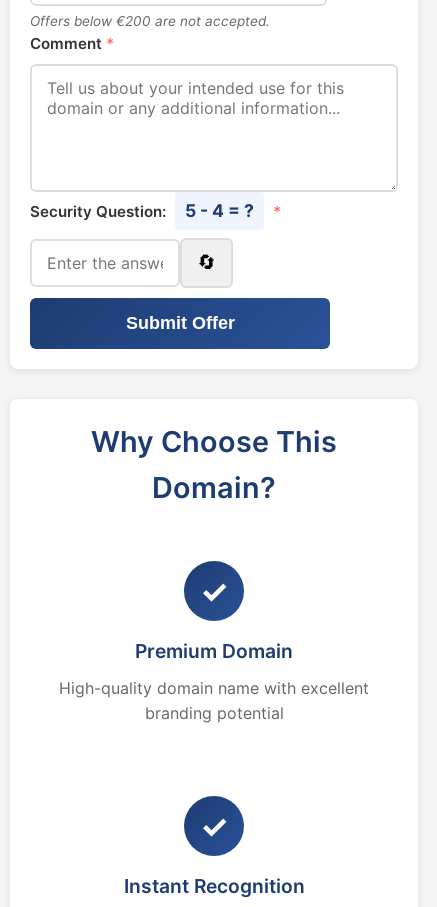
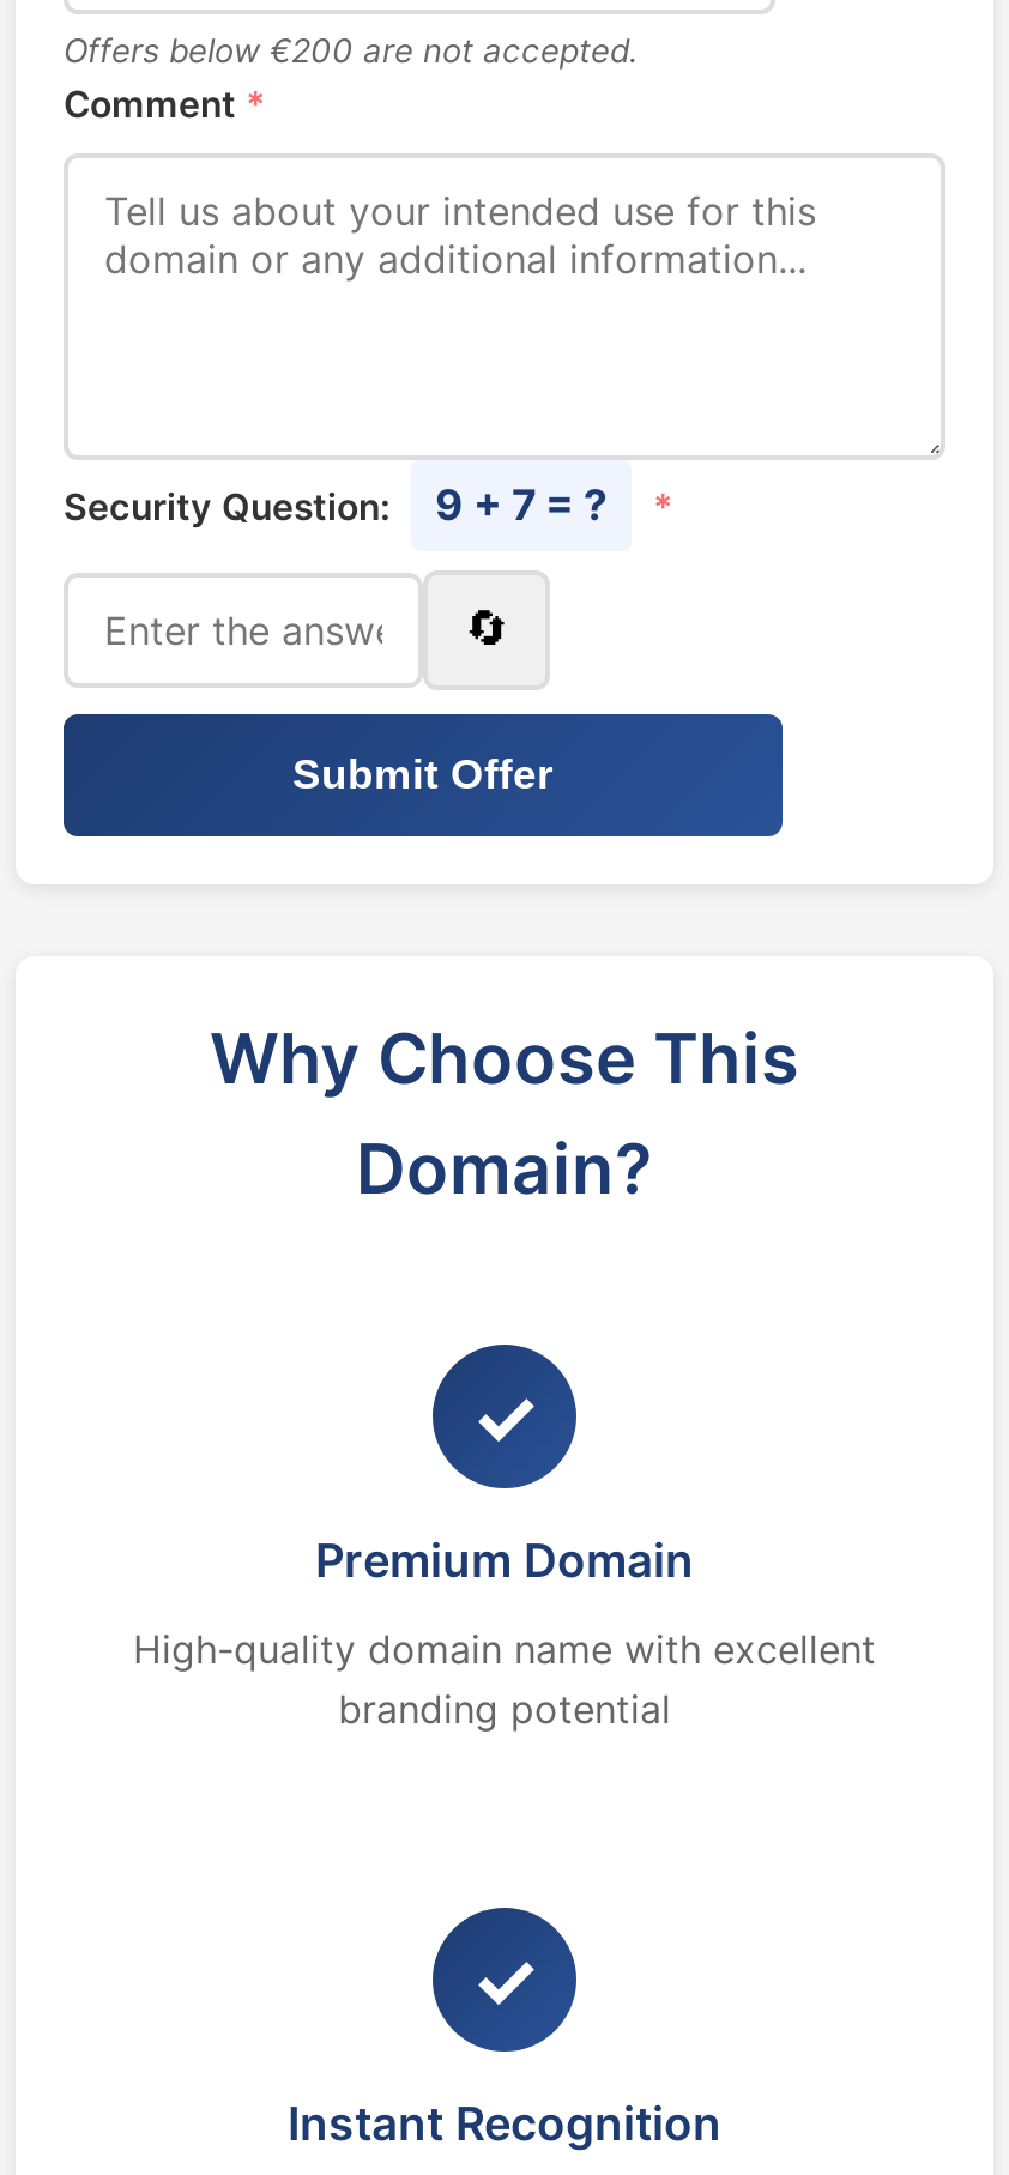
[185,200,254,221] 5 - 4 = ? -> [435,479,608,530] 9 + 7 = ?

